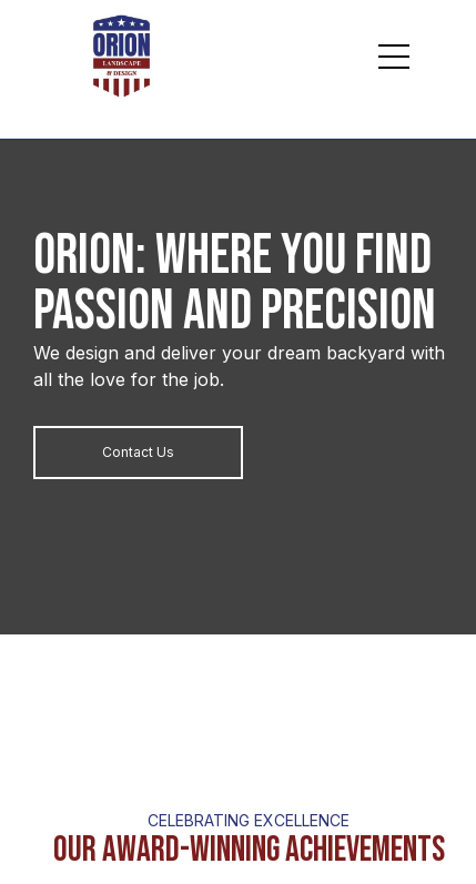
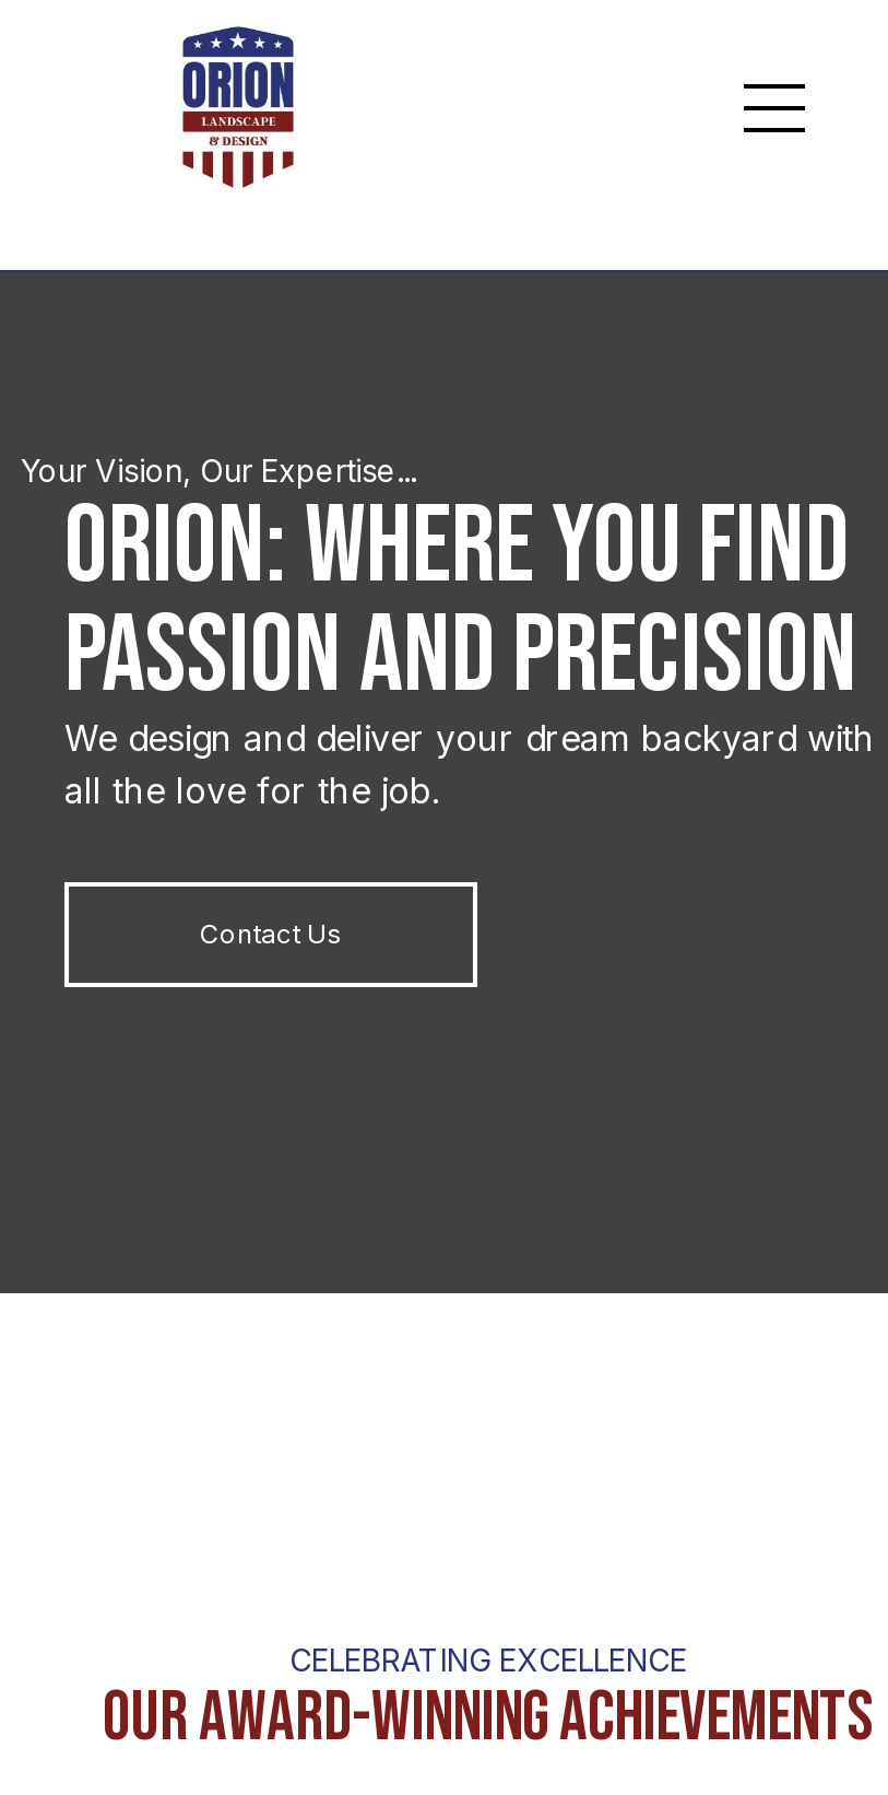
none -> [21,451,416,489] Your Vision, Our Expertise...

